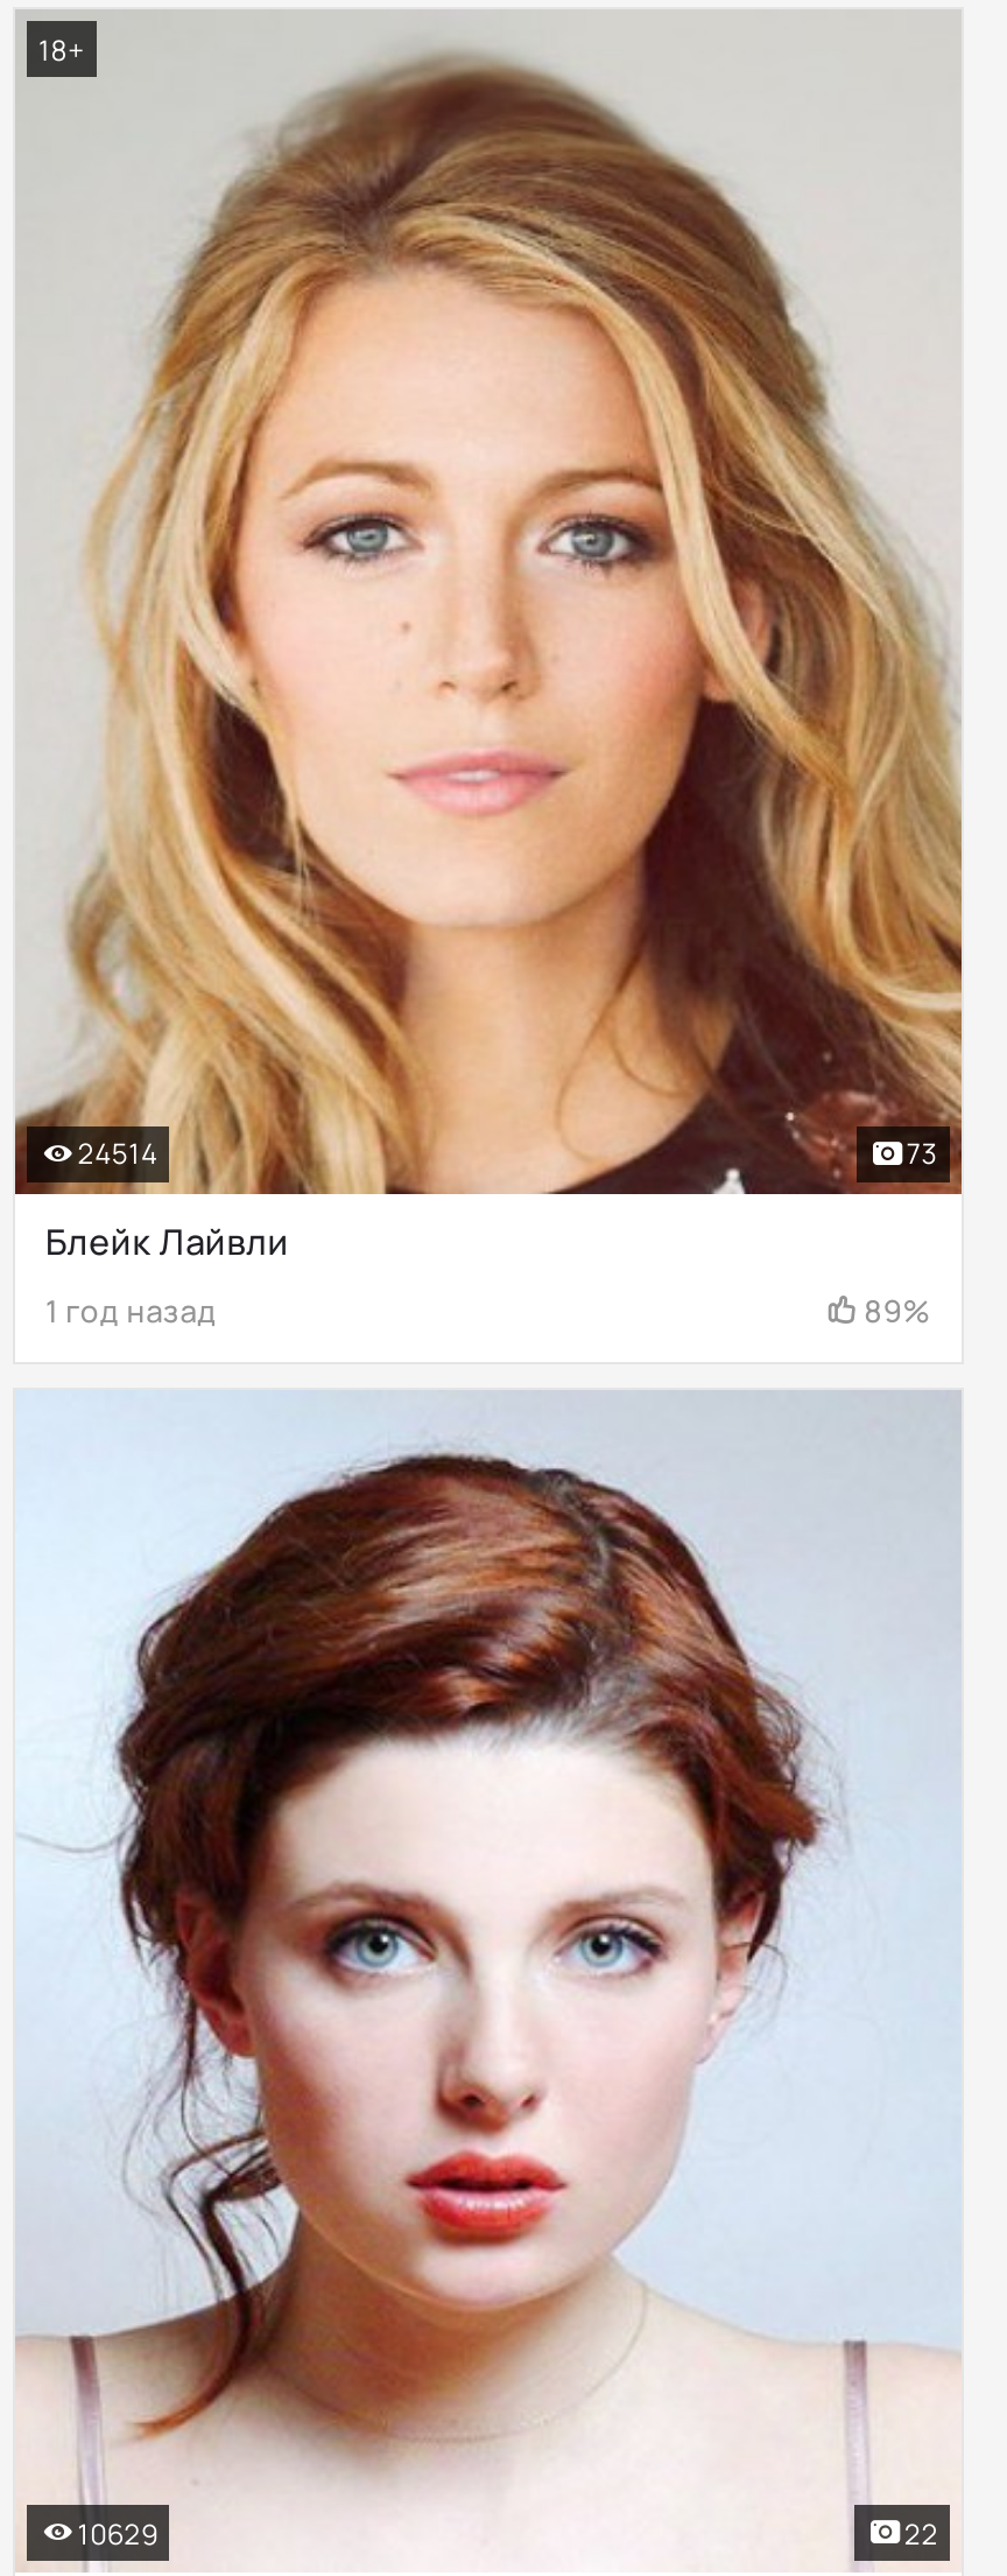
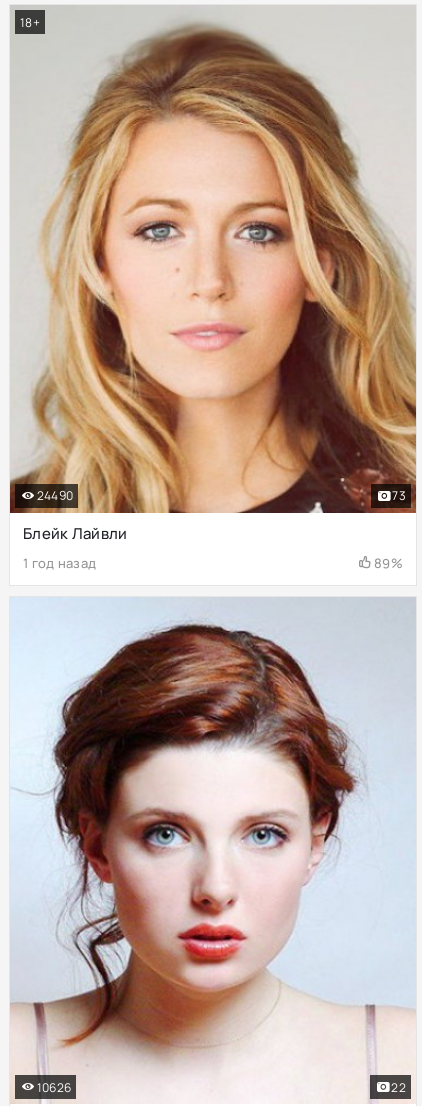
[78,1133,158,1173] 24514 -> [37,487,73,504] 24490
[78,2513,158,2553] 10629 -> [37,1078,71,1095] 10626

